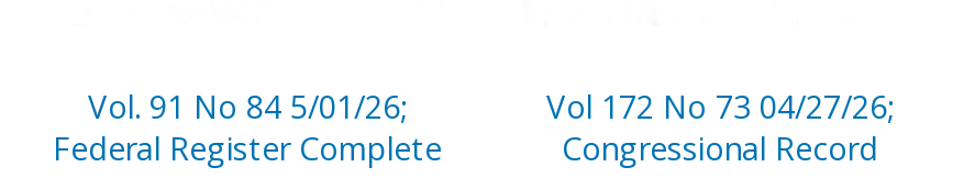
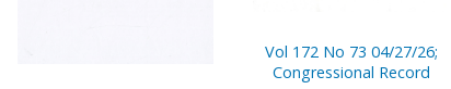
[53,84,442,168] Vol. 91 No 84 5/01/26; | Federal Register Complete -> none

